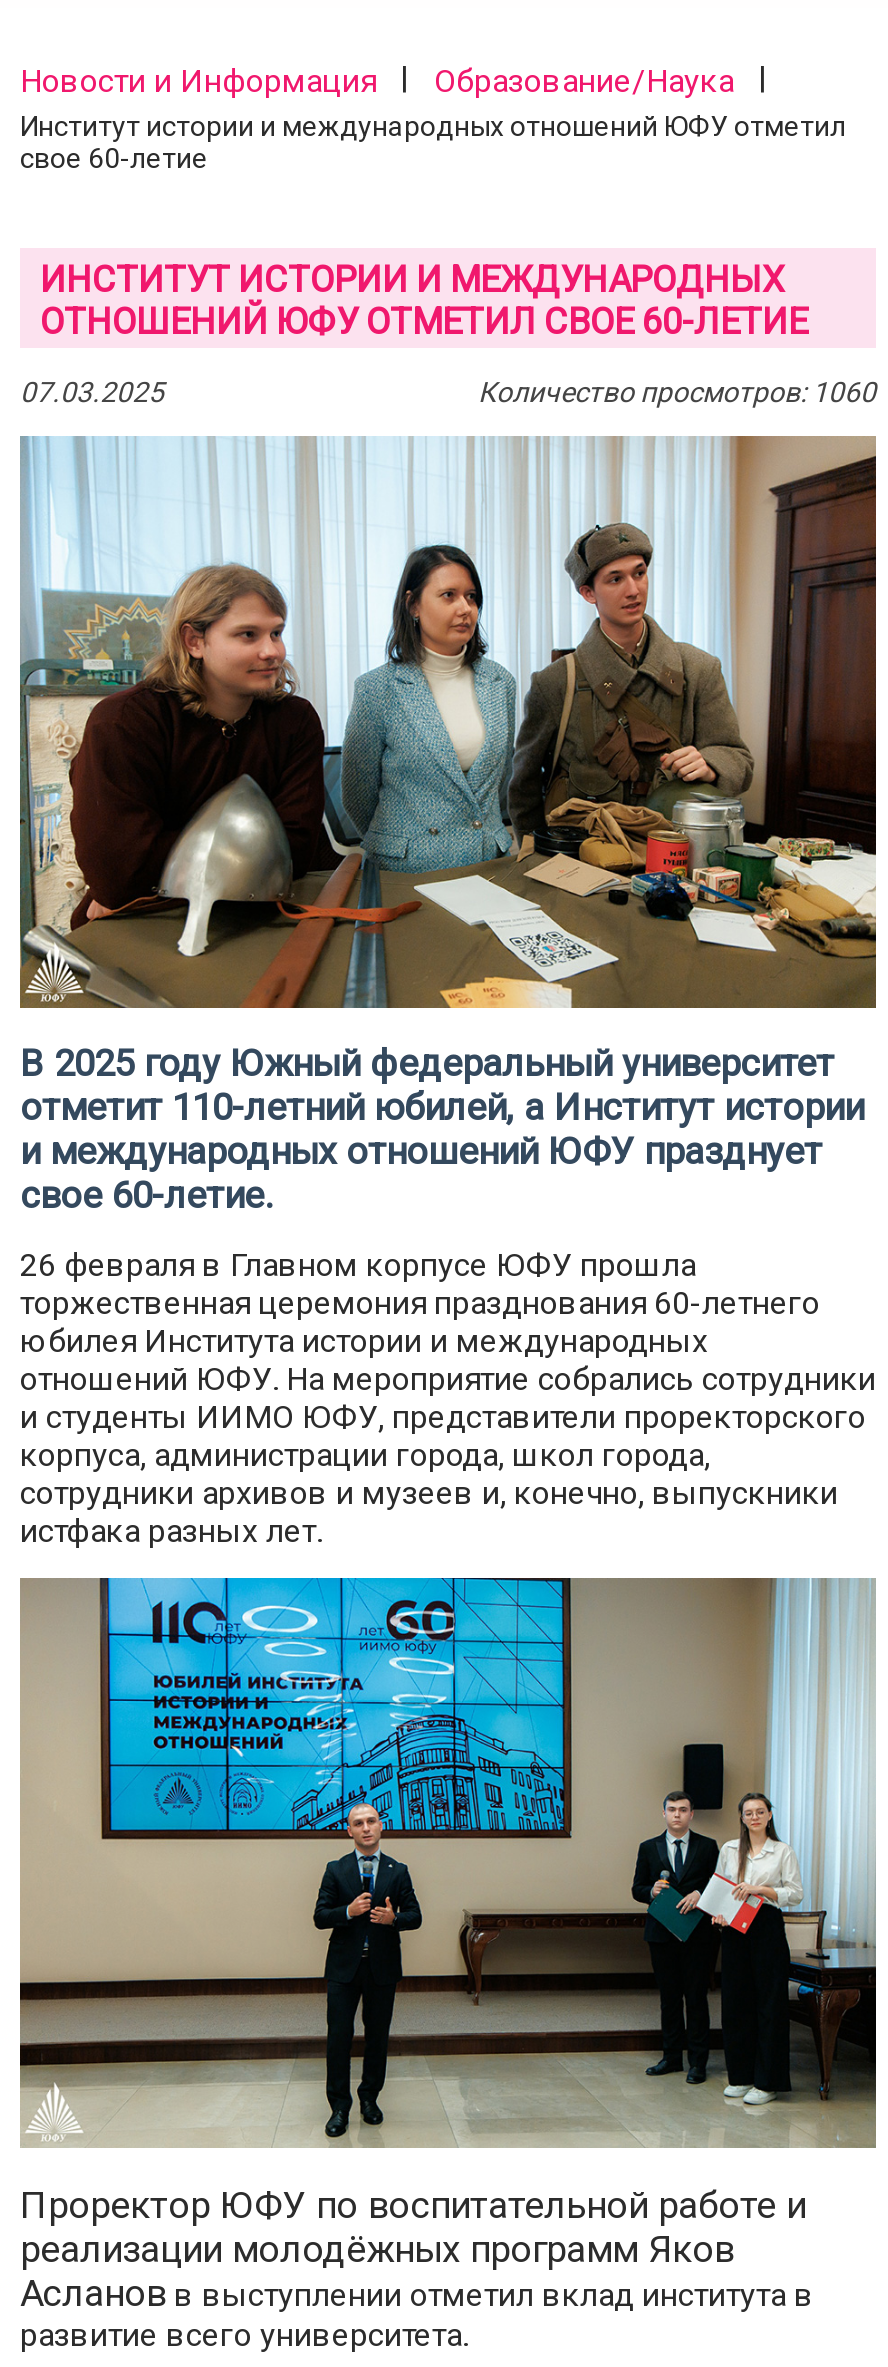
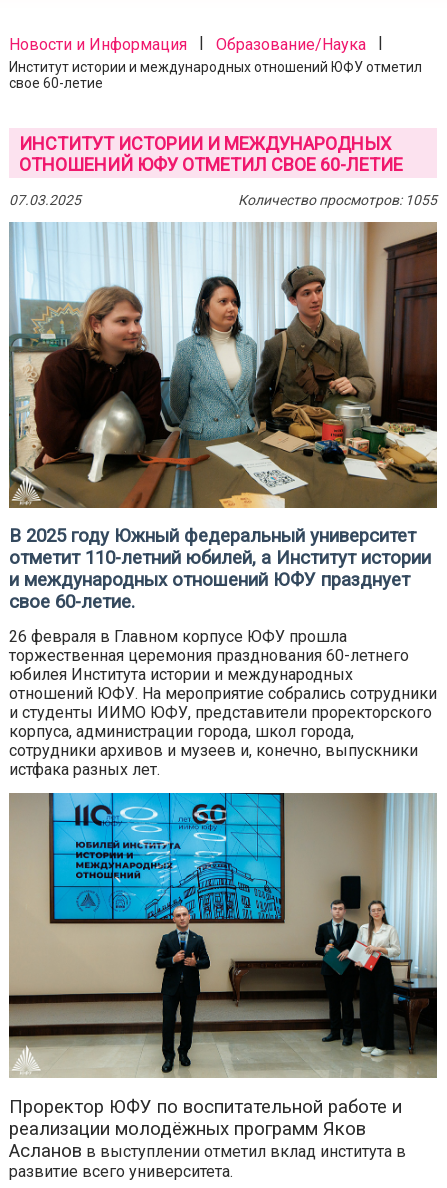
[478,377,876,409] Количество просмотров: 1060 -> [238,192,437,208] Количество просмотров: 1055

